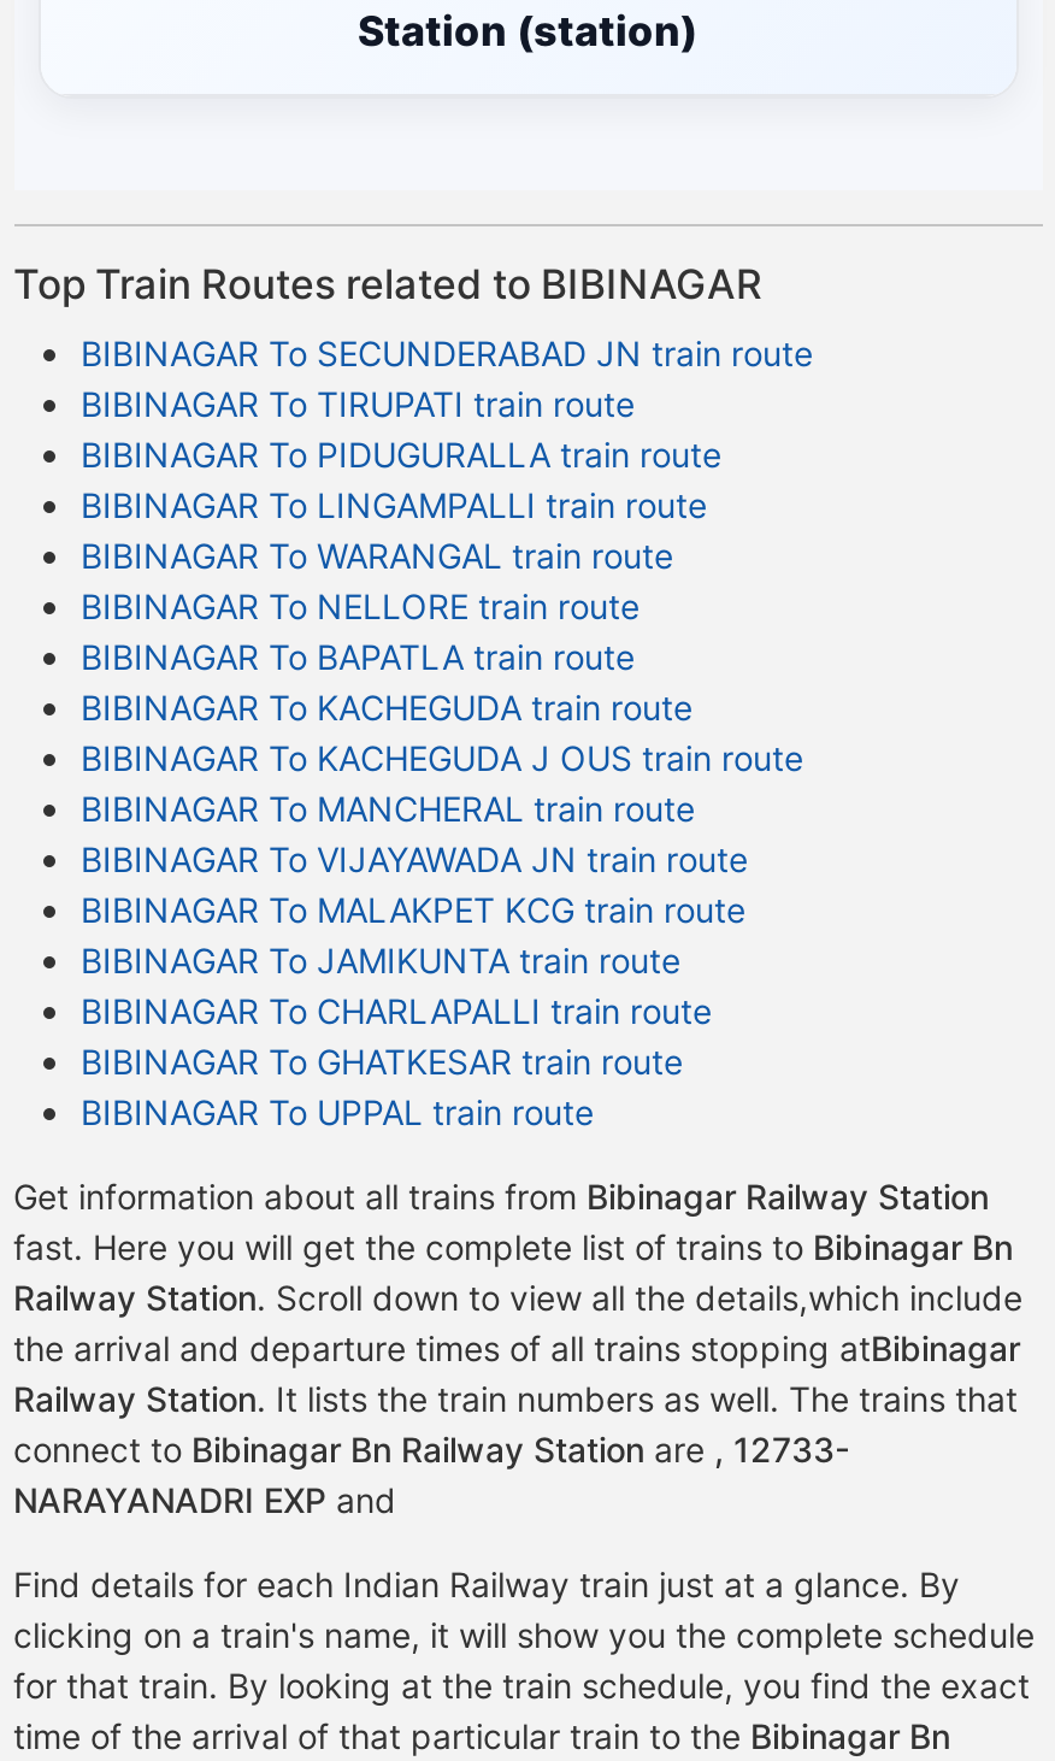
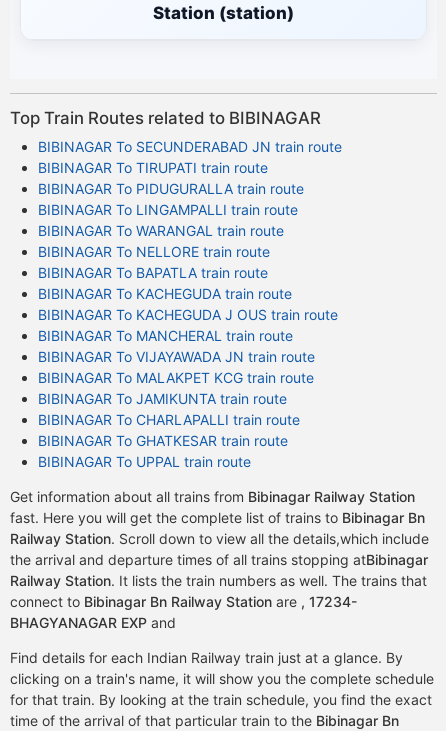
[13,1429,849,1470] connect to Bibinagar Bn Railway Station are, 12733- -> [9,593,356,610] connect to Bibinagar Bn Railway Station are, 17234-
[13,1479,396,1520] NARAYANADRI EXP and -> [9,614,175,631] BHAGYANAGAR EXP and

